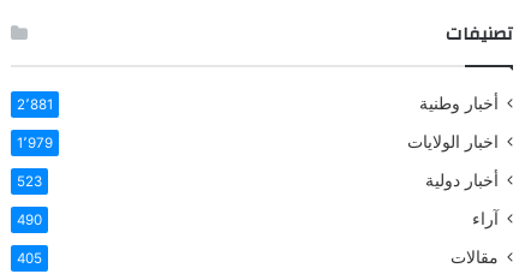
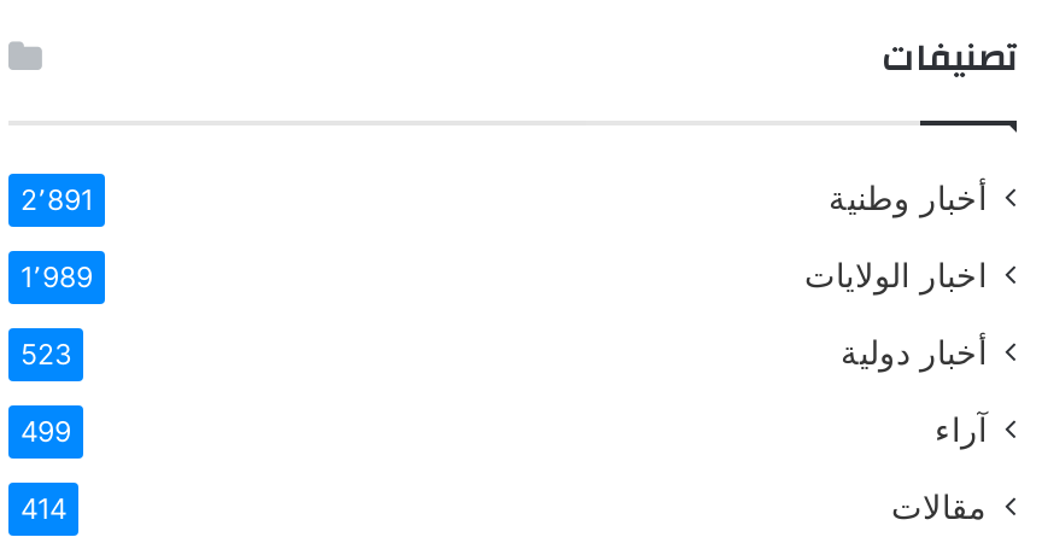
[17,96,53,113] 2٬881 -> [21,184,93,218] 2٬891
[17,135,53,152] 1٬979 -> [21,261,93,295] 1٬989
[17,212,42,229] 490 -> [21,416,71,449] 499
[17,250,42,267] 405 -> [21,493,66,527] 414

